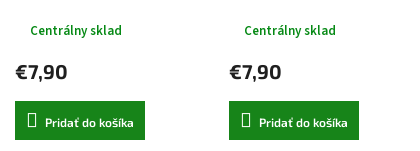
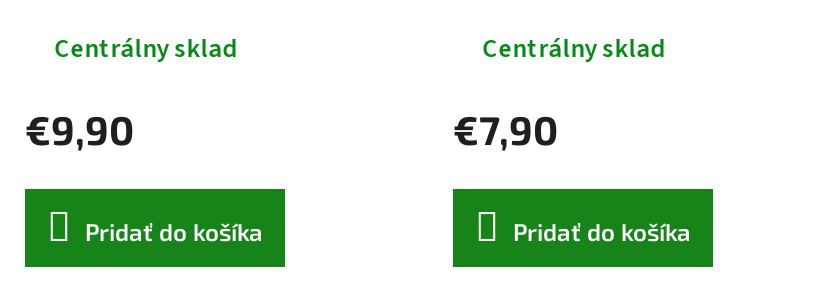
[15,59,68,83] €7,90 -> [25,104,135,152] €9,90

